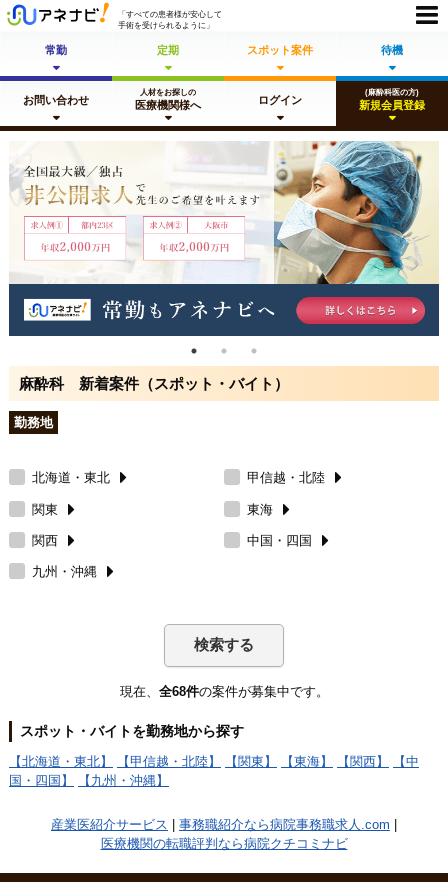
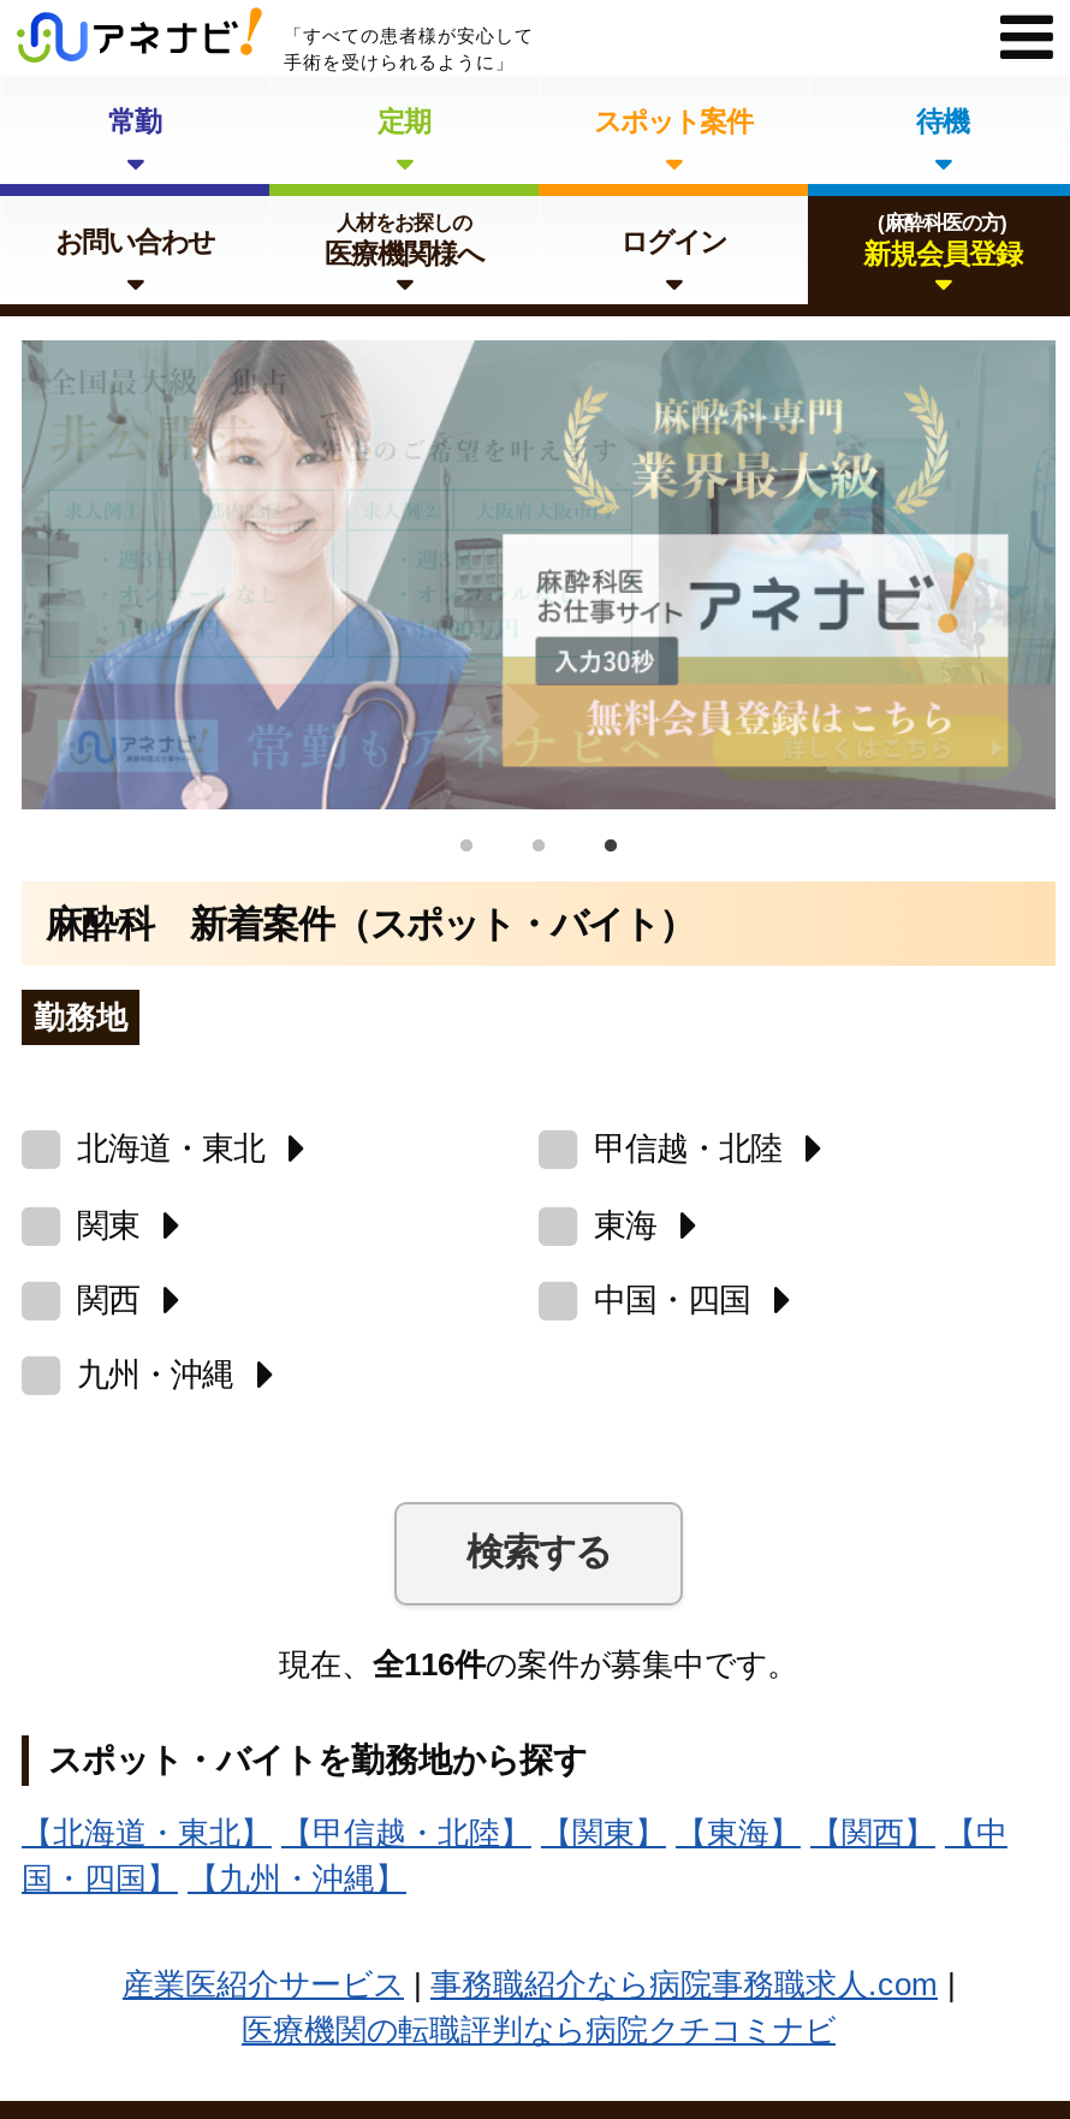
[9,141,440,337] [image] -> [19,338,1058,809] [image]
[119,684,328,699] 現在、全68件の案件が募集中です。 -> [279,1647,798,1683] 現在、全116件の案件が募集中です。

